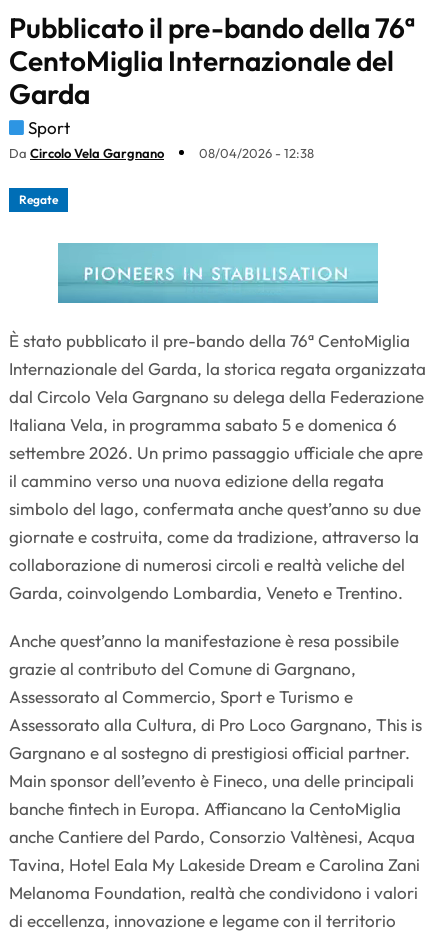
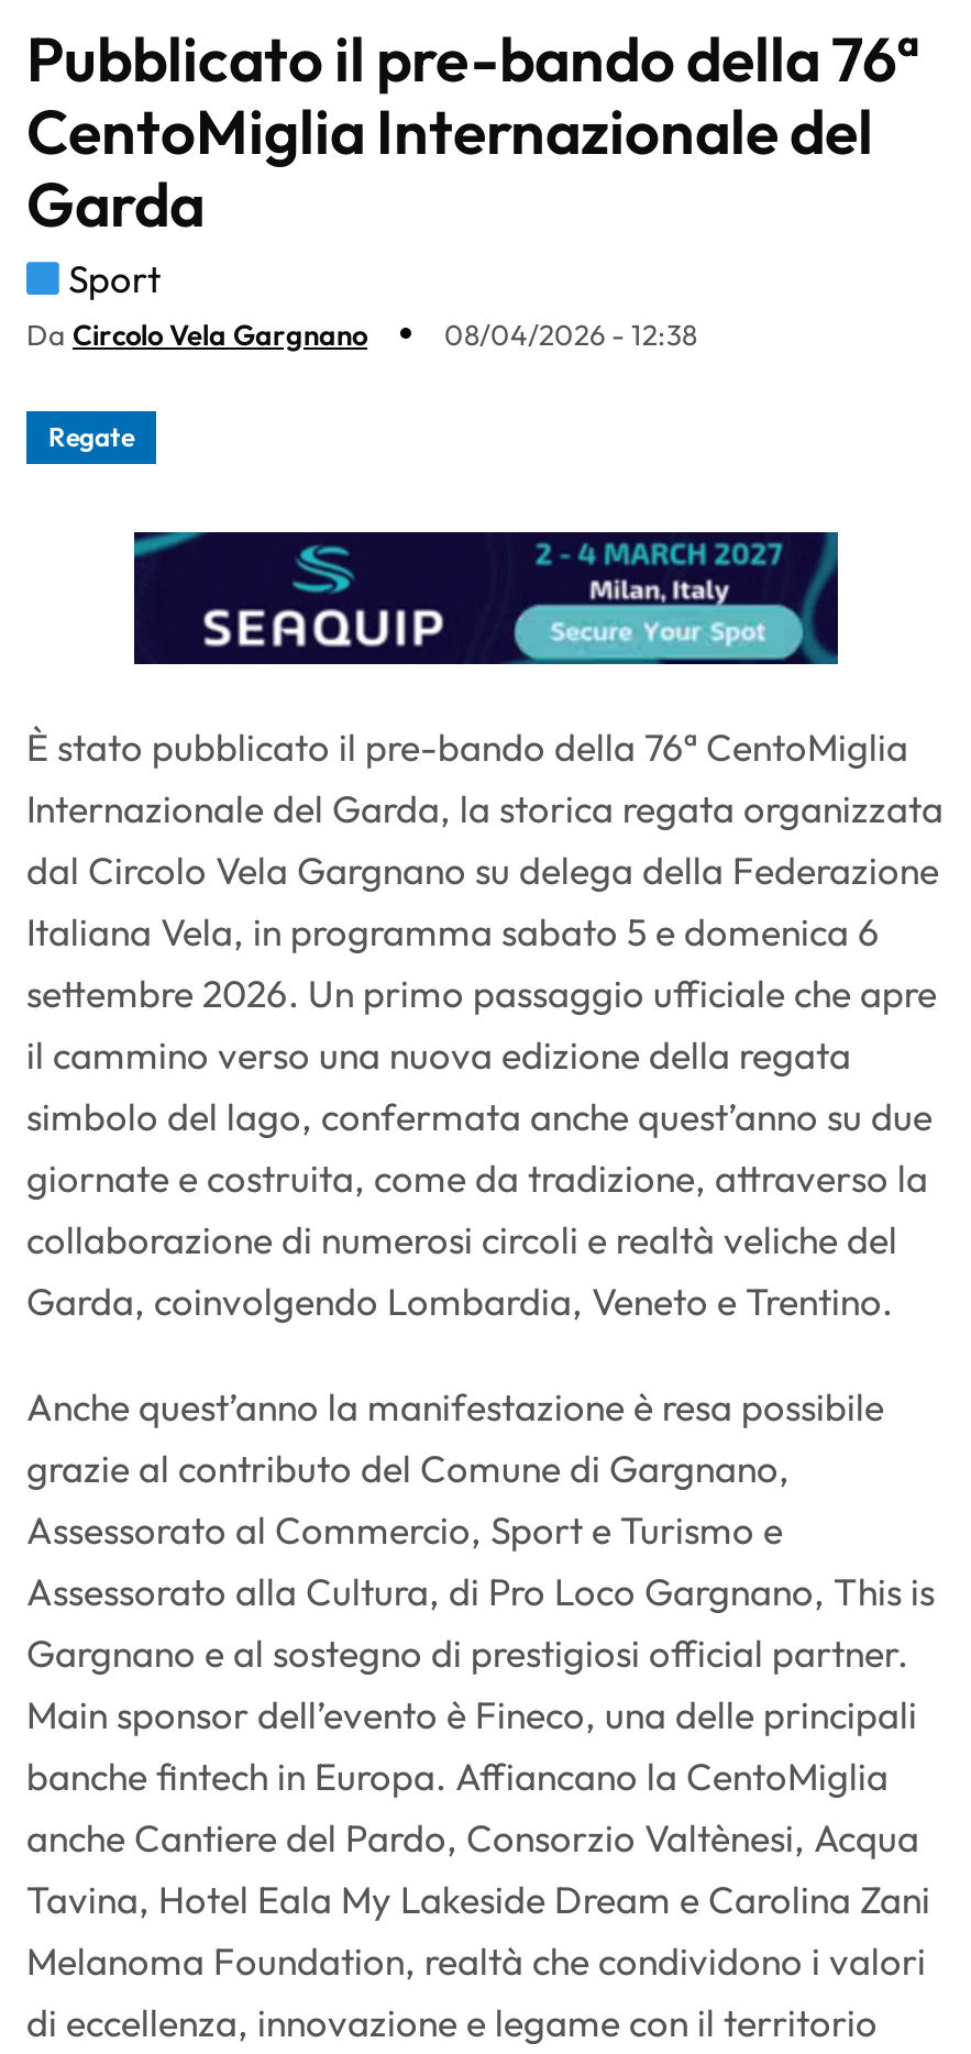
[57,242,379,304] [image] -> [132,530,840,666] [image]

